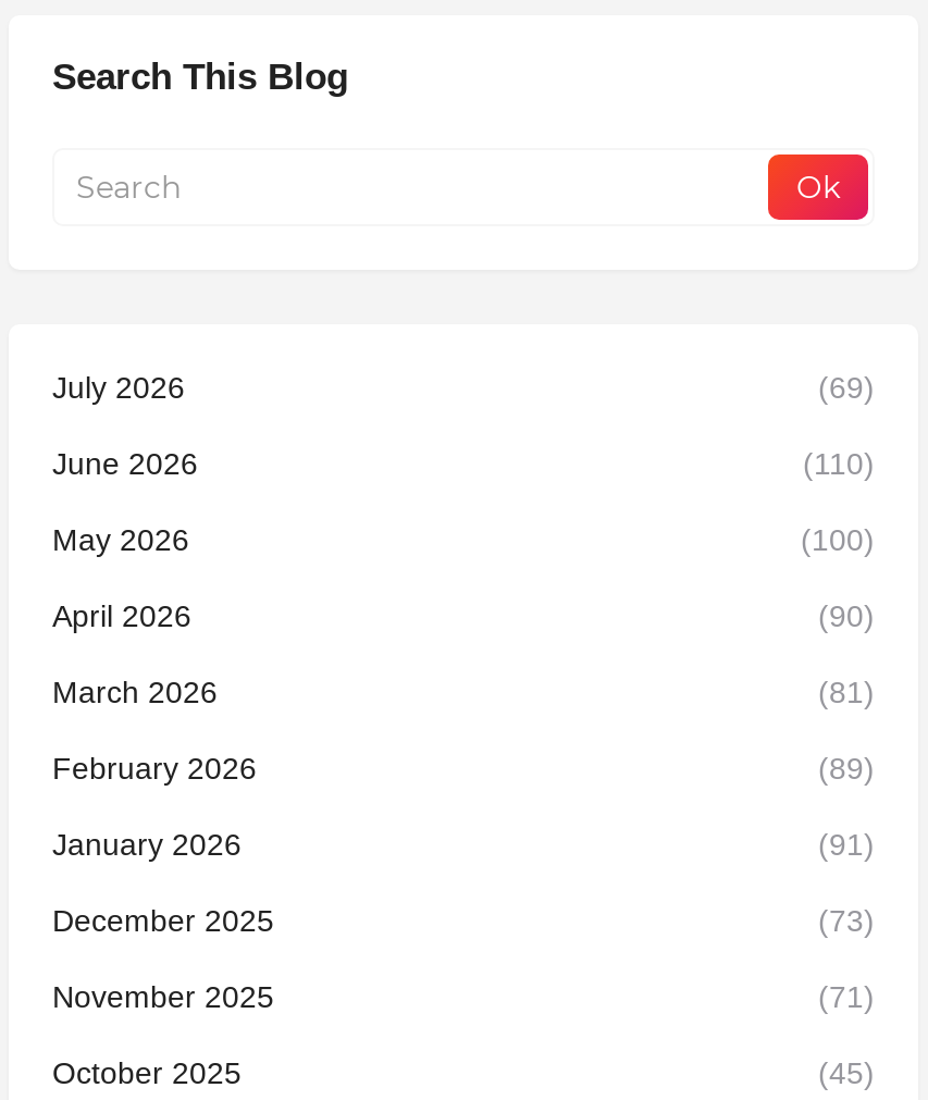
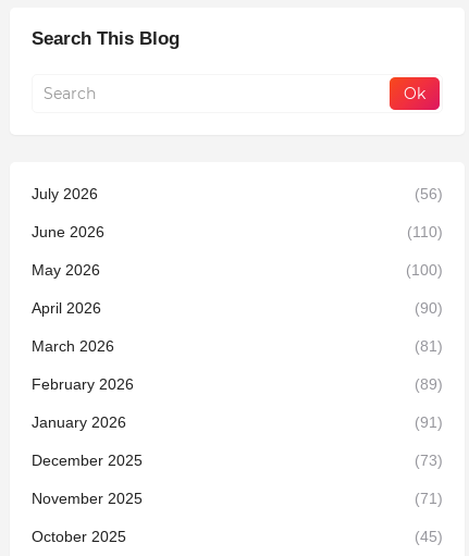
[818,370,875,405] (69) -> [415,185,443,202] (56)

